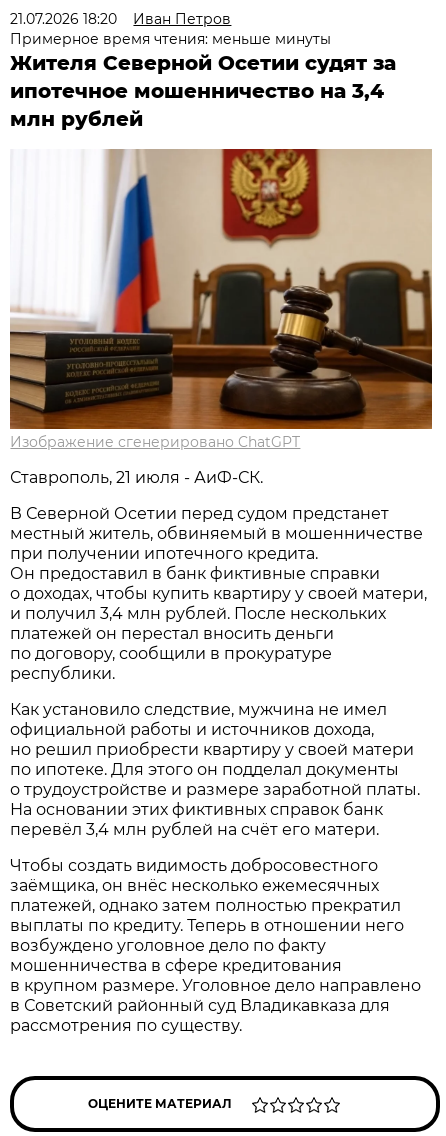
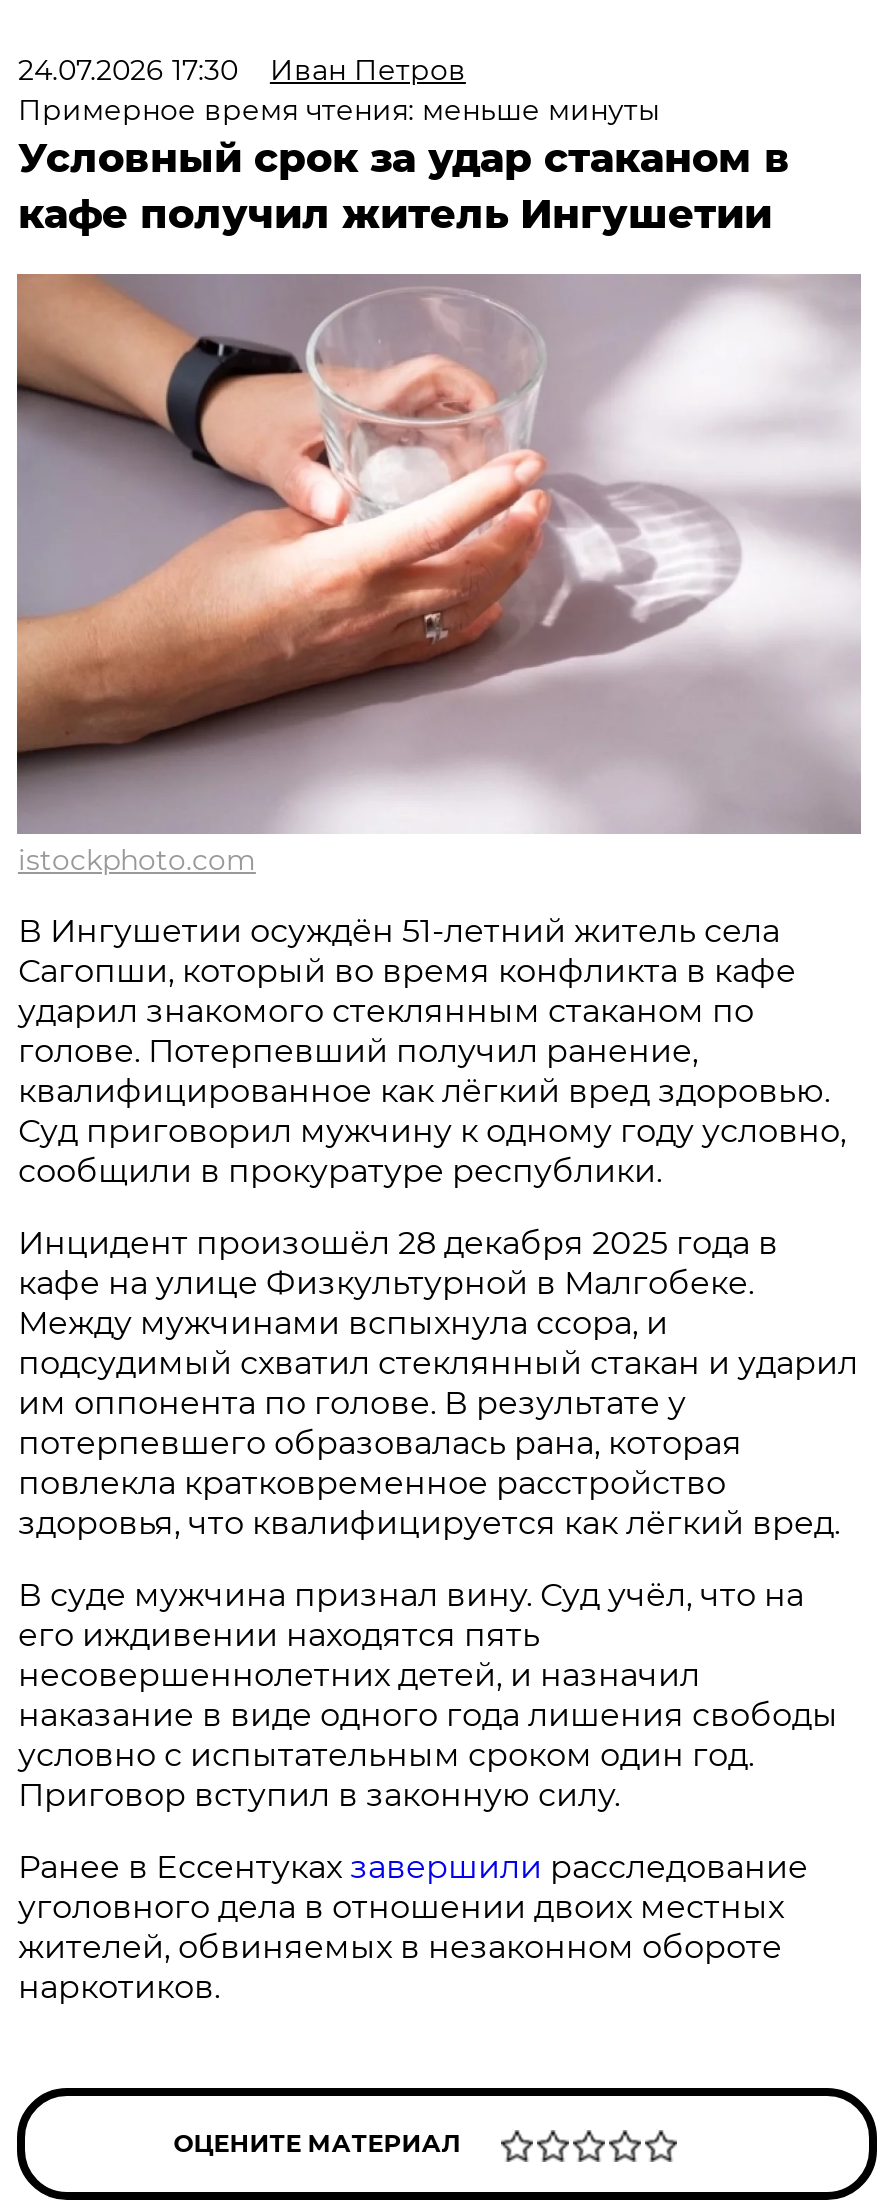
[10,10,231,28] 21.07.2026 18:20 Иван Петров -> [18,52,466,88] 24.07.2026 17:30 Иван Петров
[10,51,396,131] Жителя Северной Осетии судят за | ипотечное мошенничество на 3,4 | млн рублей -> [18,134,790,238] Условный срок за удар стаканом в | кафе получил житель Ингушетии
[10,149,433,451] [image] | Изображение сгенерировано ChatGPT -> [15,272,861,878] [image] | istockphoto.com
[10,468,263,487] Ставрополь, 21 июля - АиФ-СК. -> [18,912,846,1190] В Ингушетии осуждён 51-летний житель села | Сагопши, который во время конфликта в кафе | ударил знакомого стеклянным стаканом по | голове. Потерпевший получил ранение, | квалифицированное как лёгкий вред здоровью. | Суд приговорил мужчину к одному году условно, | сообщили в прокуратуре республики.
[10,504,427,683] В Северной Осетии перед судом предстанет | местный житель, обвиняемый в мошенничестве | при получении ипотечного кредита. | Он предоставил в банк фиктивные справки | о доходах, чтобы купить квартиру у своей матери, | и получил 3,4 млн рублей. После нескольких | платежей он перестал вносить деньги | по договору, сообщили в прокуратуре | республики. -> [18,1224,858,1542] Инцидент произошёл 28 декабря 2025 года в | кафе на улице Физкультурной в Малгобеке. | Между мужчинами вспыхнула ссора, и | подсудимый схватил стеклянный стакан и ударил | им оппонента по голове. В результате у | потерпевшего образовалась рана, которая | повлекла кратковременное расстройство | здоровья, что квалифицируется как лёгкий вред.
[10,700,420,839] Как установило следствие, мужчина не имел | официальной работы и источников дохода, | но решил приобрести квартиру у своей матери | по ипотеке. Для этого он подделал документы | о трудоустройстве и размере заработной платы. | На основании этих фиктивных справок банк | перевёл 3,4 млн рублей на счёт его матери. -> [18,1576,838,1814] В суде мужчина признал вину. Суд учёл, что на | его иждивении находятся пять | несовершеннолетних детей, и назначил | наказание в виде одного года лишения свободы | условно с испытательным сроком один год. | Приговор вступил в законную силу.
[10,856,421,1035] Чтобы создать видимость добросовестного | заёмщика, он внёс несколько ежемесячных | платежей, однако затем полностью прекратил | выплаты по кредиту. Теперь в отношении него | возбуждено уголовное дело по факту | мошенничества в сфере кредитования | в крупном размере. Уголовное дело направлено | в Советский районный суд Владикавказа для | рассмотрения по существу. -> [18,1848,808,2006] Ранее в Ессентуках завершили расследование | уголовного дела в отношении двоих местных | жителей, обвиняемых в незаконном обороте | наркотиков.

